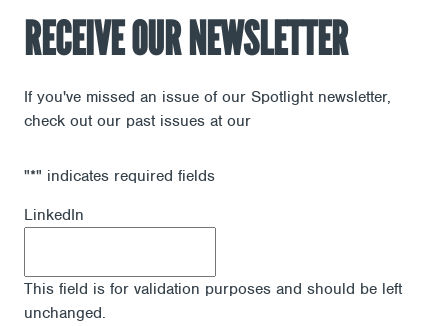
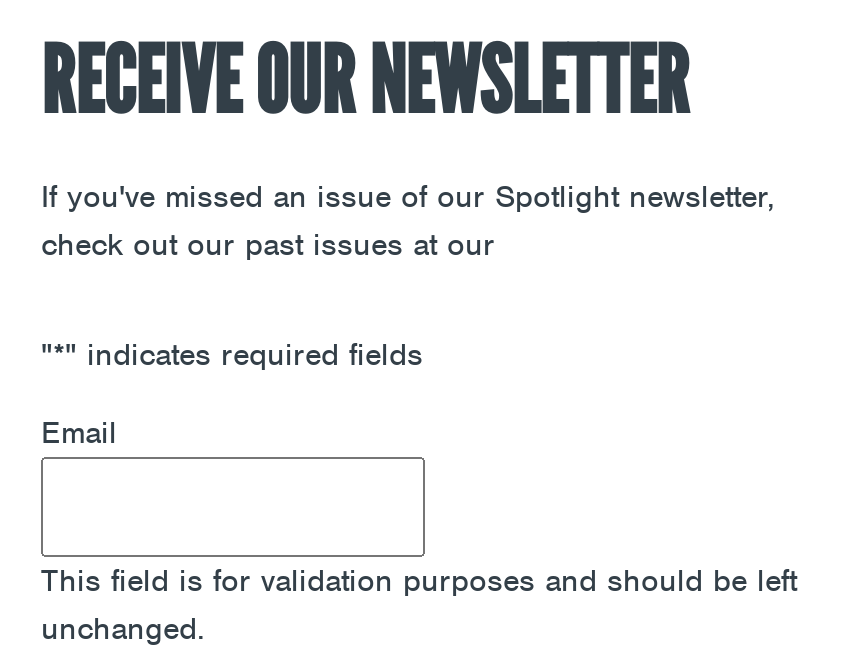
[24,205,84,225] LinkedIn -> [41,413,117,453] Email

